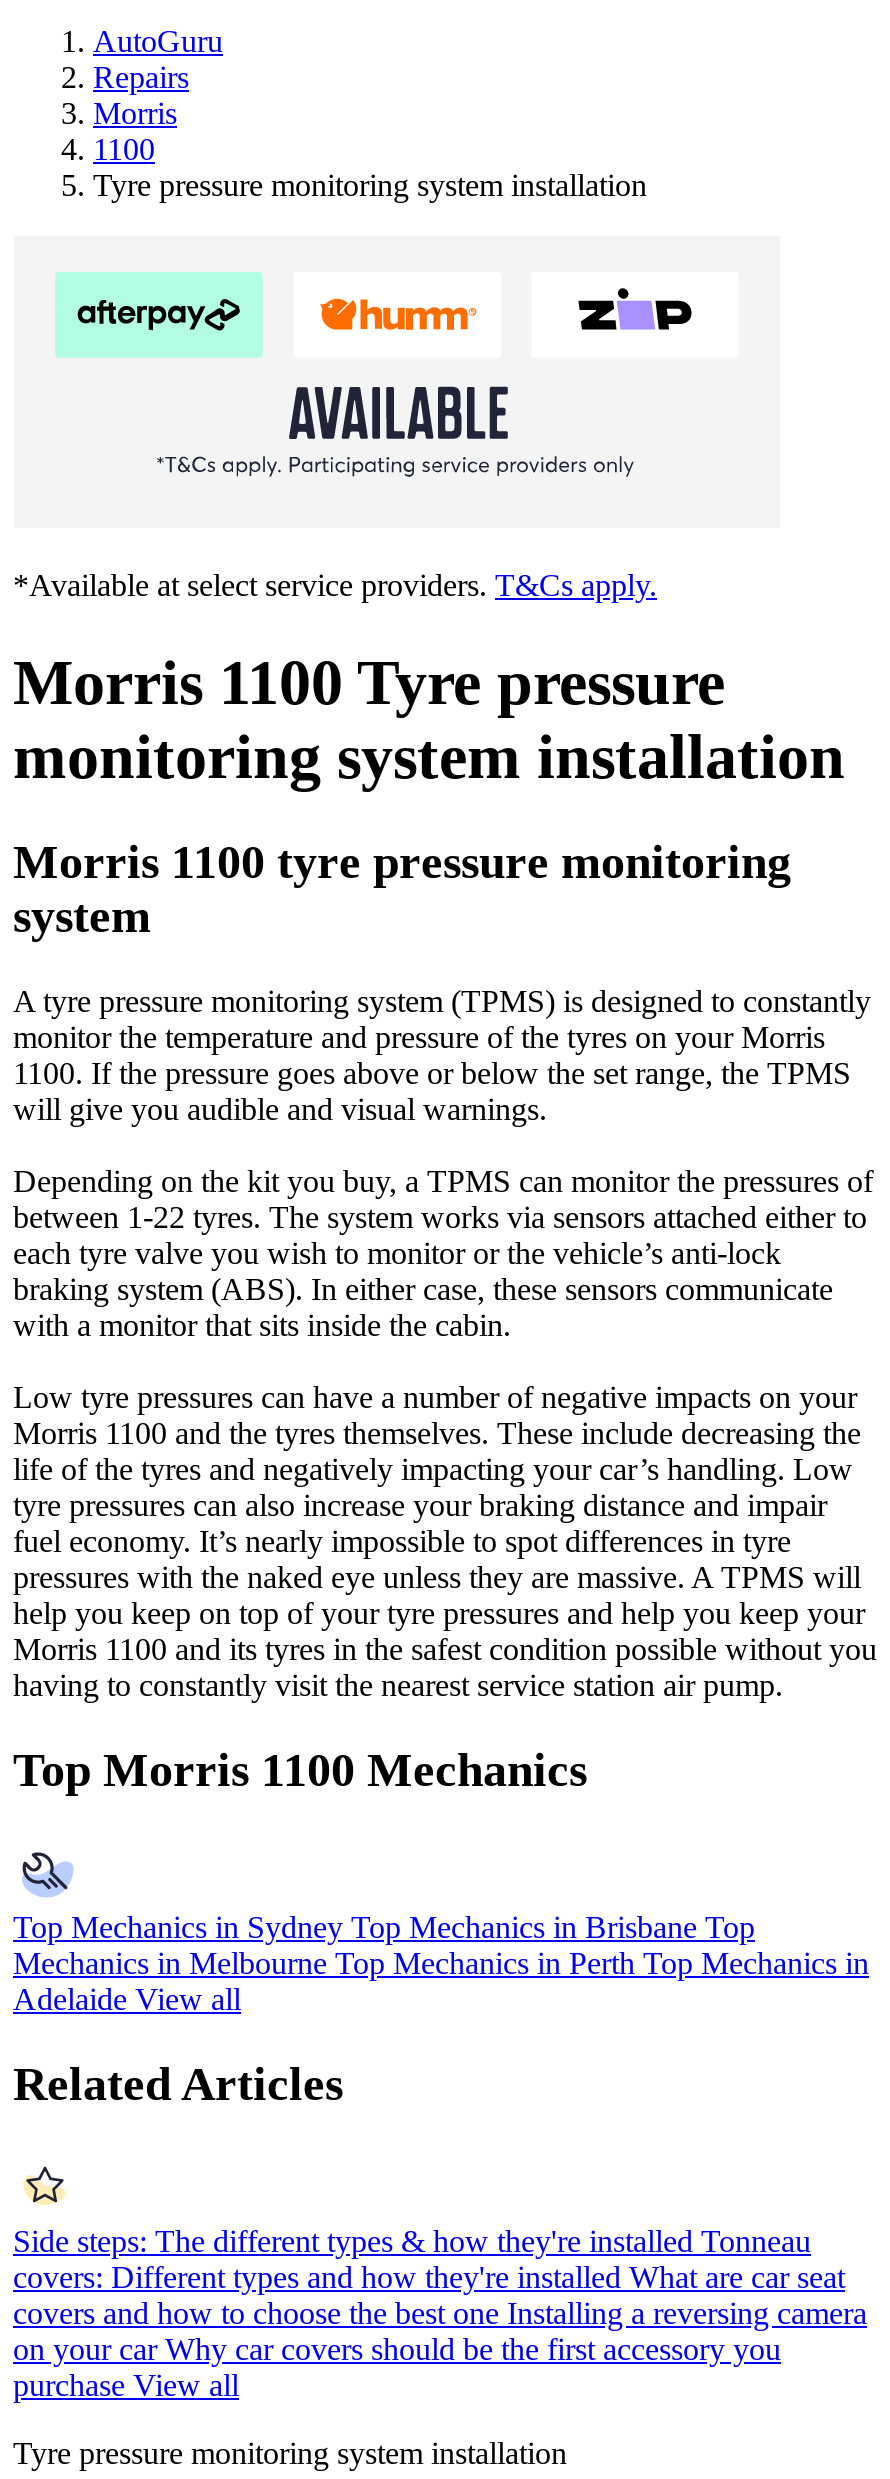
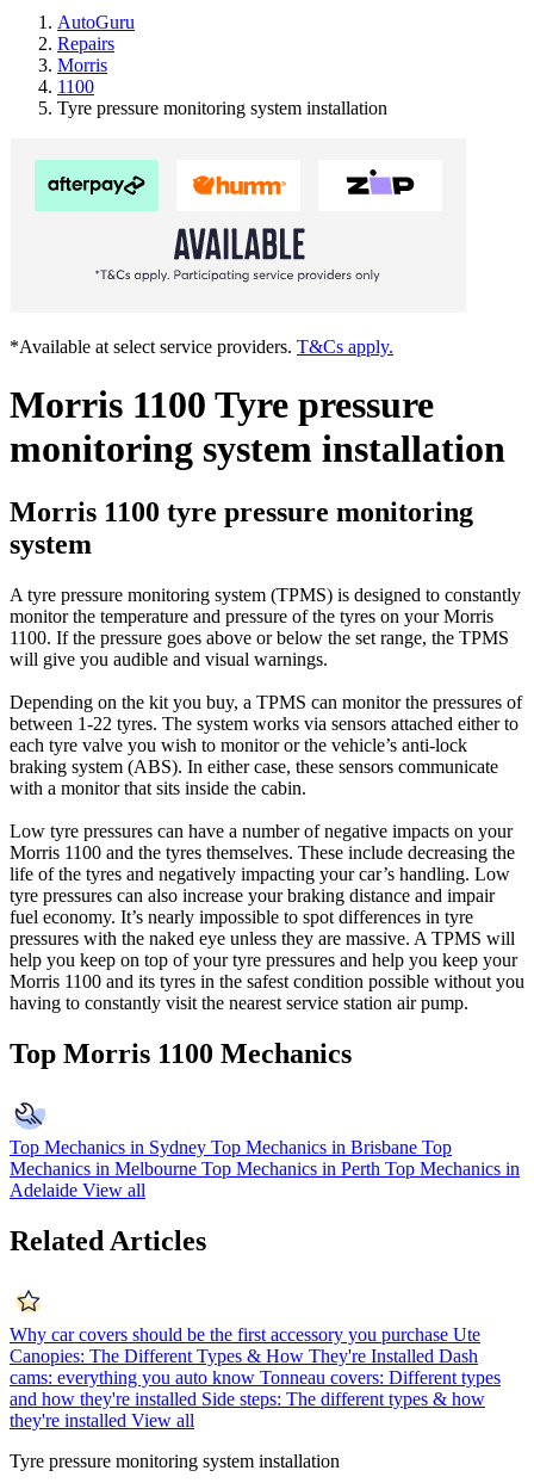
[13,2224,867,2402] Side steps: The different types & how they're installed Tonneau | covers: Different types and how they're installed What are car seat | covers and how to choose the best one Installing a reversing camera | on your car Why car covers should be the first accessory you | purchase View all -> [10,1324,501,1430] Why car covers should be the first accessory you purchase Ute | Canopies: The Different Types & How They're Installed Dash | cams: everything you auto know Tonneau covers: Different types | and how they're installed Side steps: The different types & how | they're installed View all

